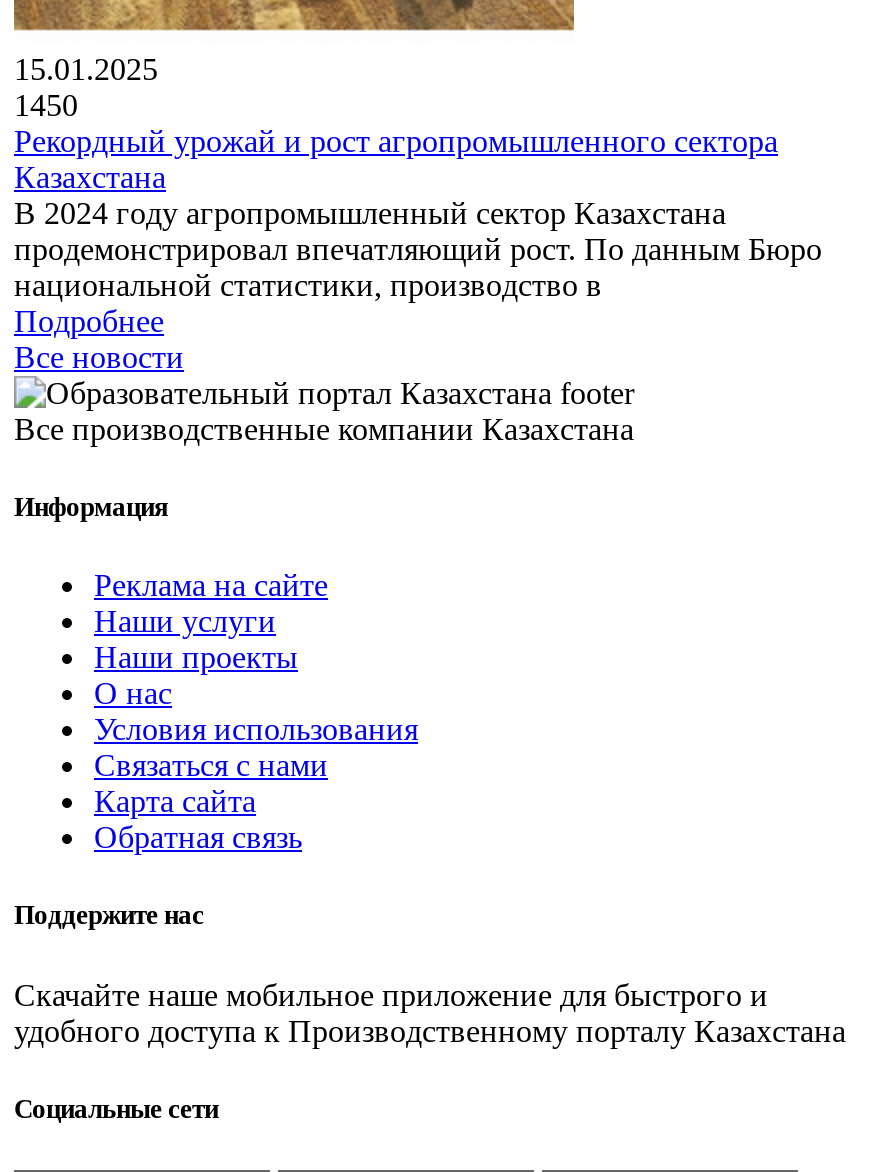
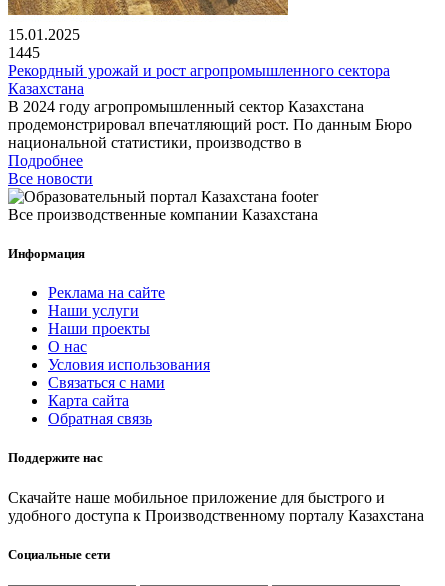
[14,88,78,122] 1450 -> [8,44,40,61] 1445

